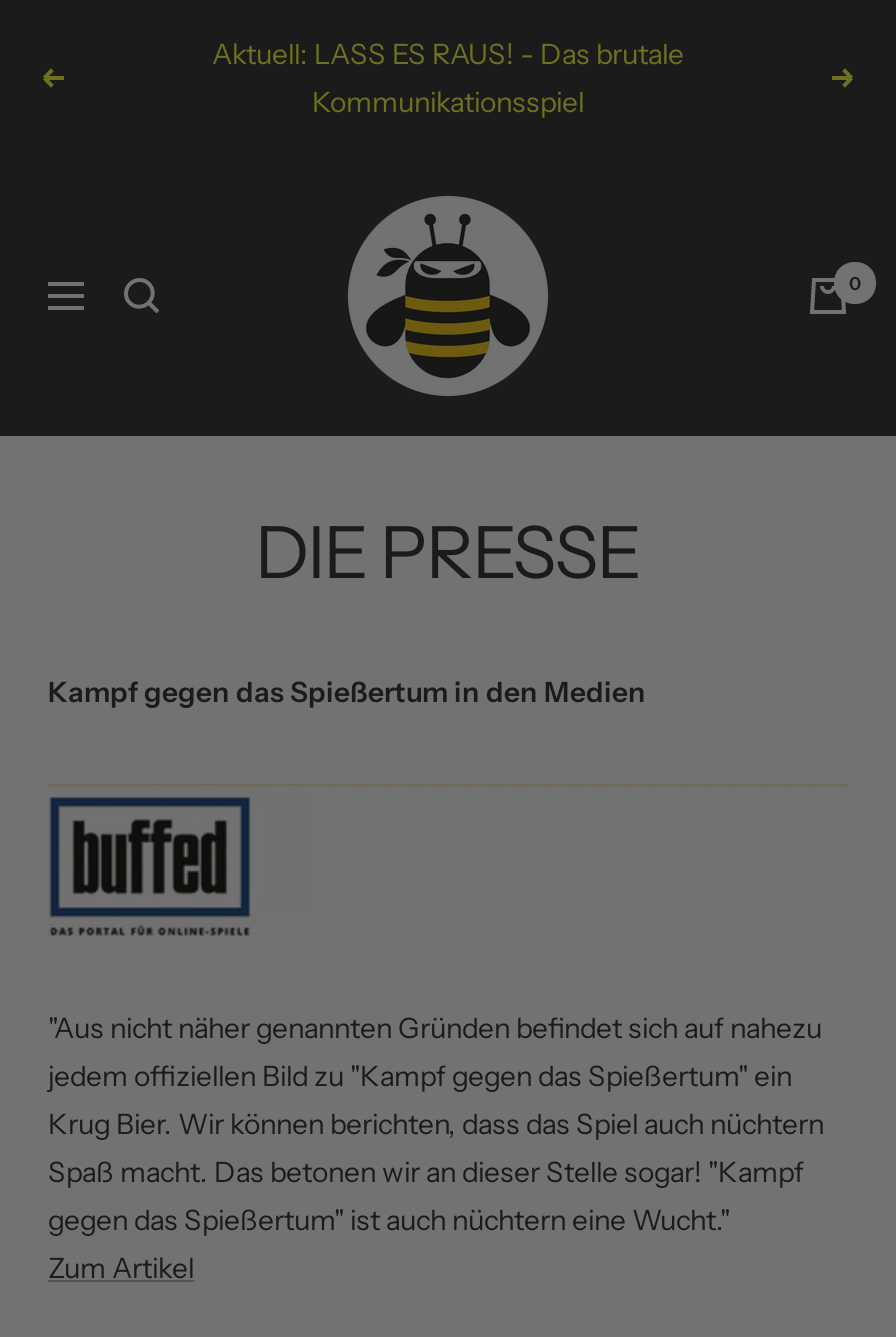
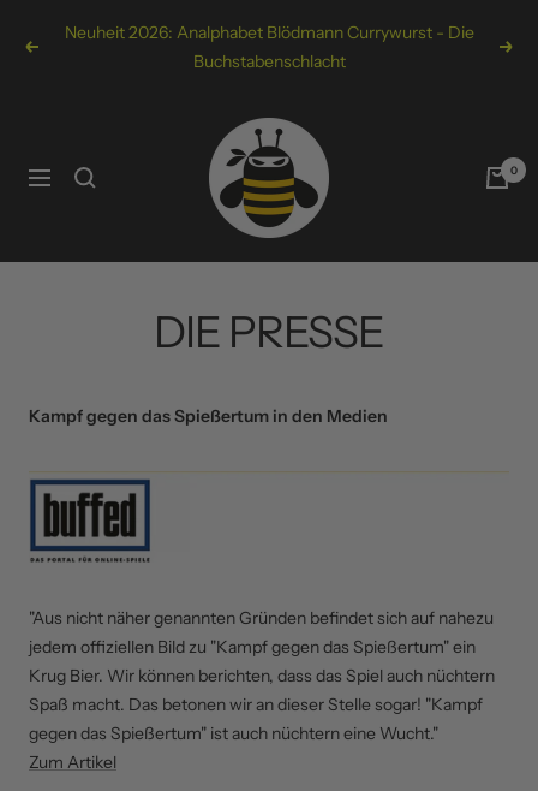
[212,36,684,120] Aktuell: LASS ES RAUS! - Das brutale | Kommunikationsspiel -> [64,22,474,72] Neuheit 2026: Analphabet Blödmann Currywurst - Die | Buchstabenschlacht

